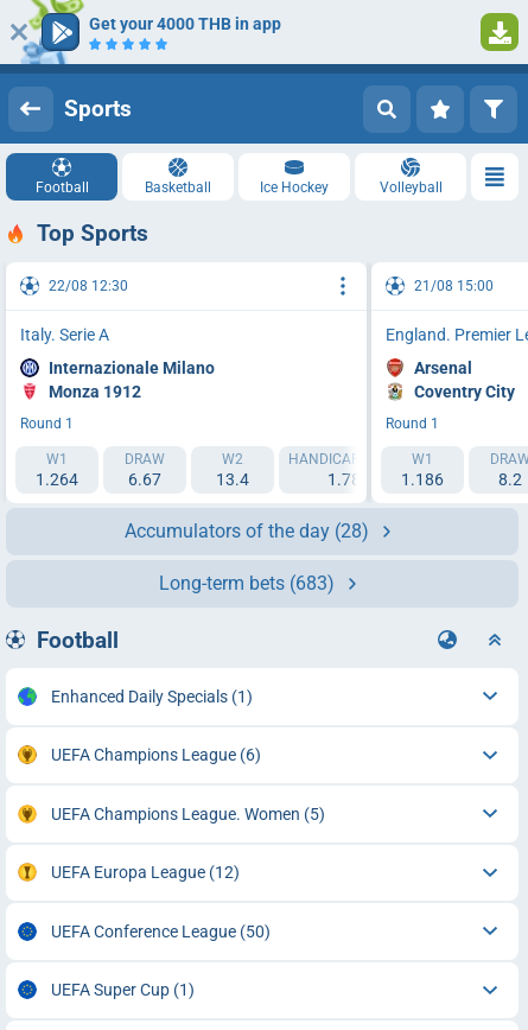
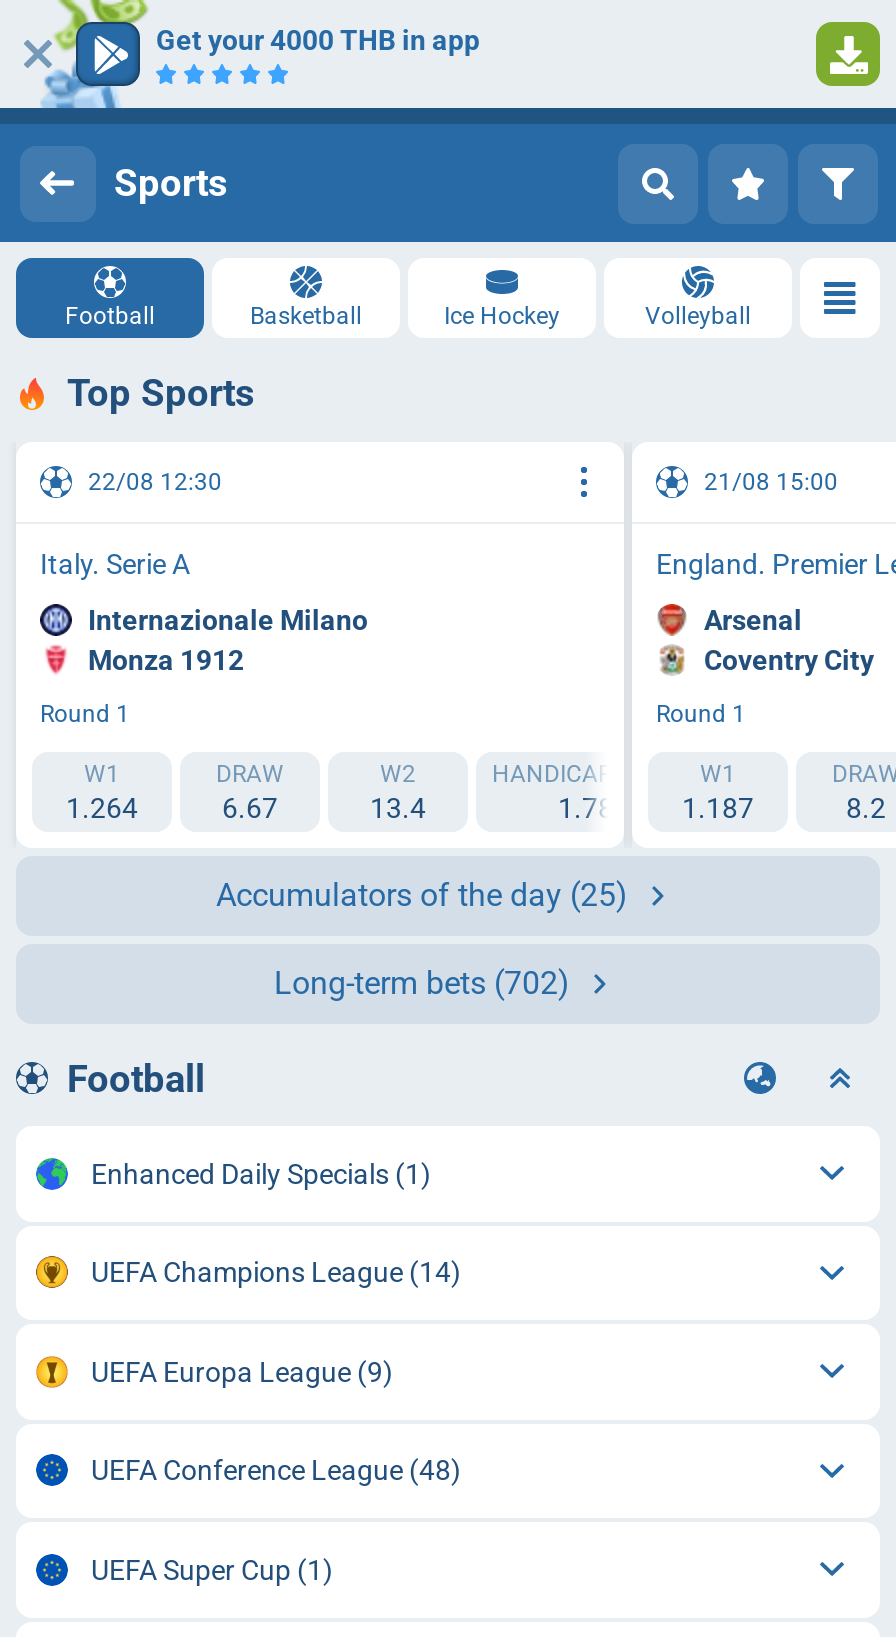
[401,469,444,488] 1.186 -> [682,791,754,823] 1.187
[125,519,369,542] Accumulators of the day (28) -> [216,875,628,913] Accumulators of the day (25)
[159,571,335,594] Long-term bets (683) -> [274,963,570,1001] Long-term bets (702)
[50,745,325,941] UEFA Champions League (6) | UEFA Champions League. Women (5) | UEFA Europa League (12) | UEFA Conference League (50) -> [91,1256,461,1486] UEFA Champions League (14) | UEFA Europa League (9) | UEFA Conference League (48)

